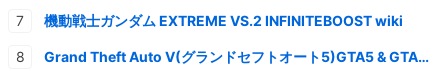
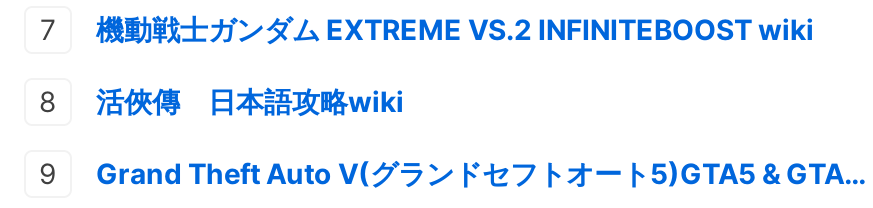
none -> [96,83,404,117] 活俠傳 日本語攻略wiki

